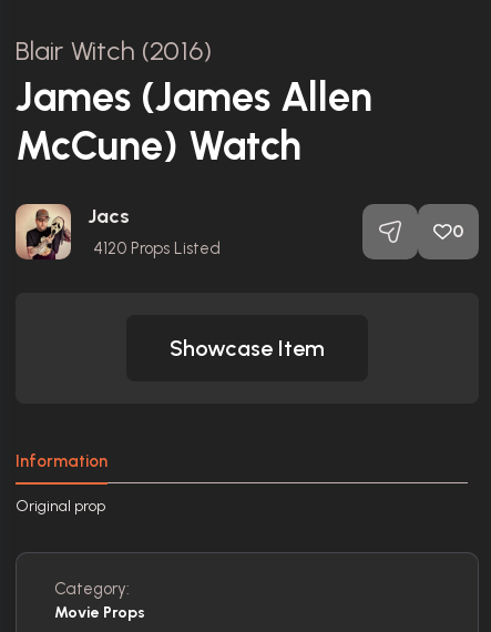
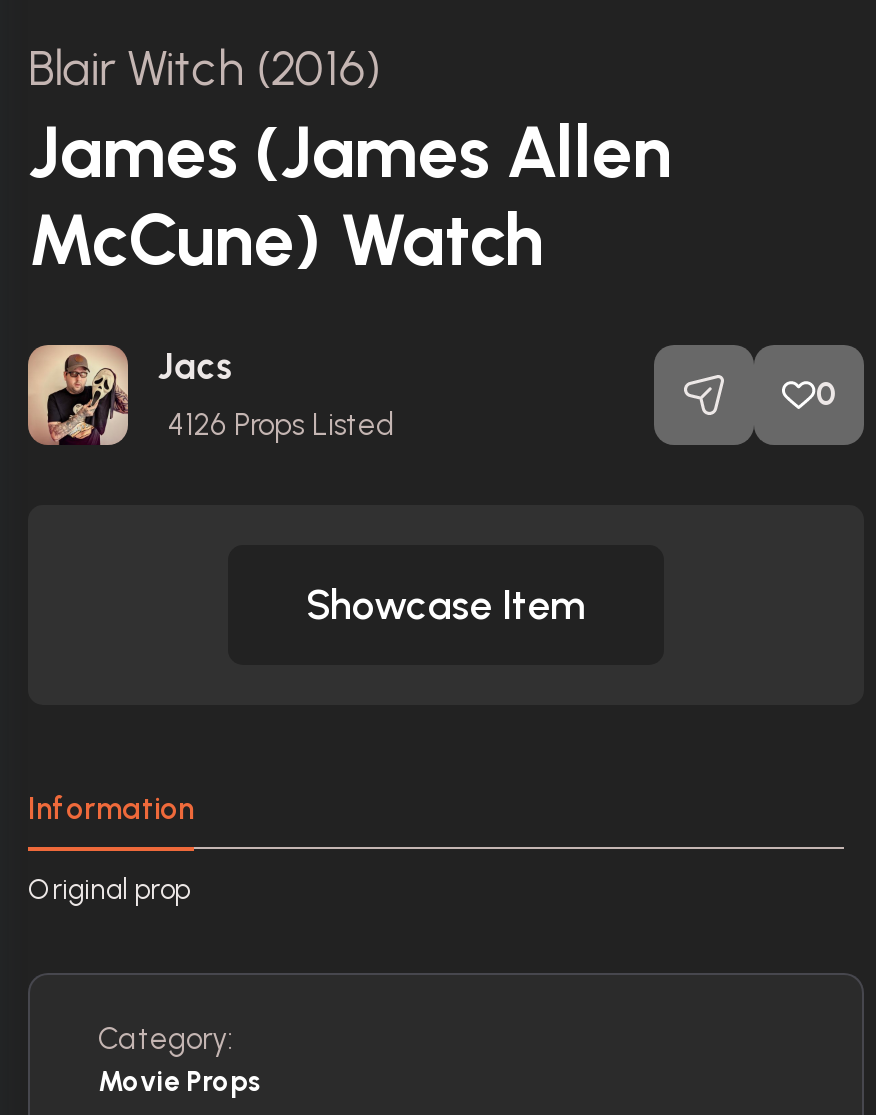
[93,238,221,258] 4120 Props Listed -> [168,407,396,443] 4126 Props Listed

